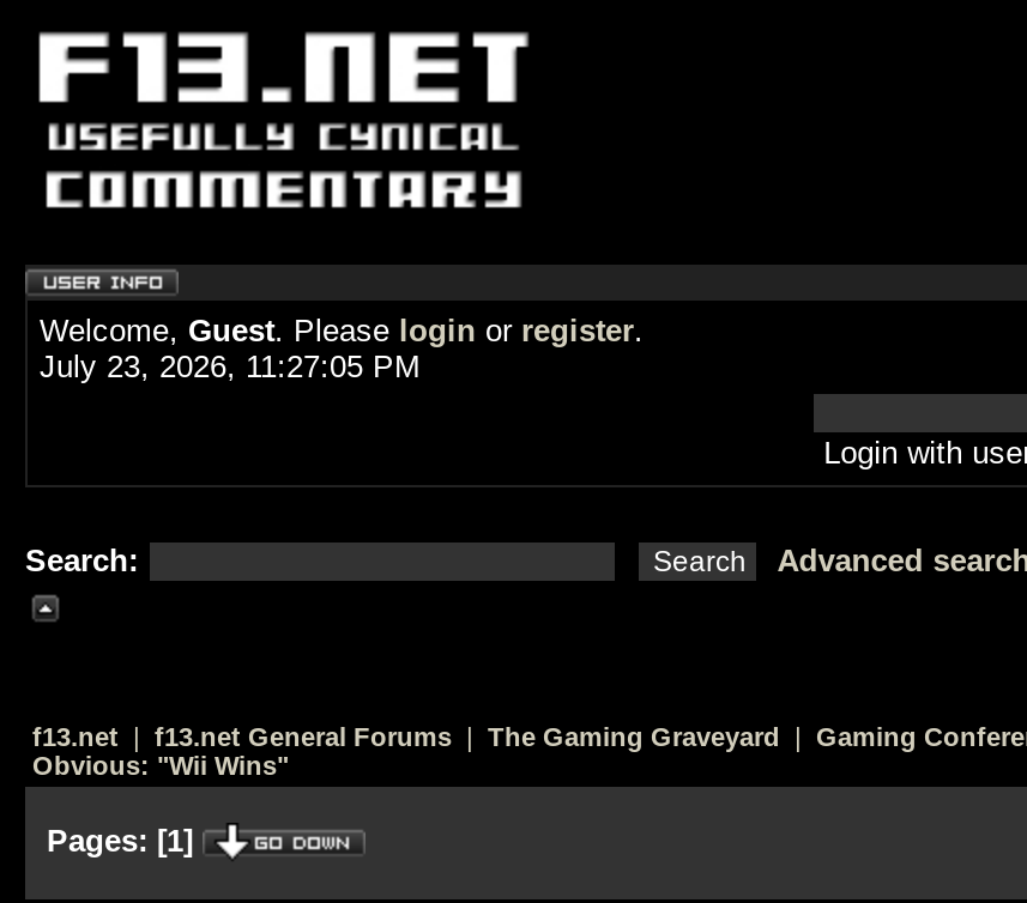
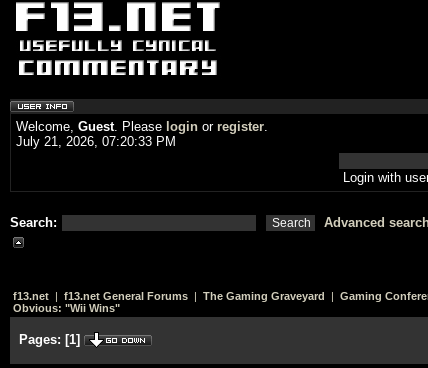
[40,349,421,384] July 23, 2026, 11:27:05 PM -> [16,134,176,149] July 21, 2026, 07:20:33 PM

